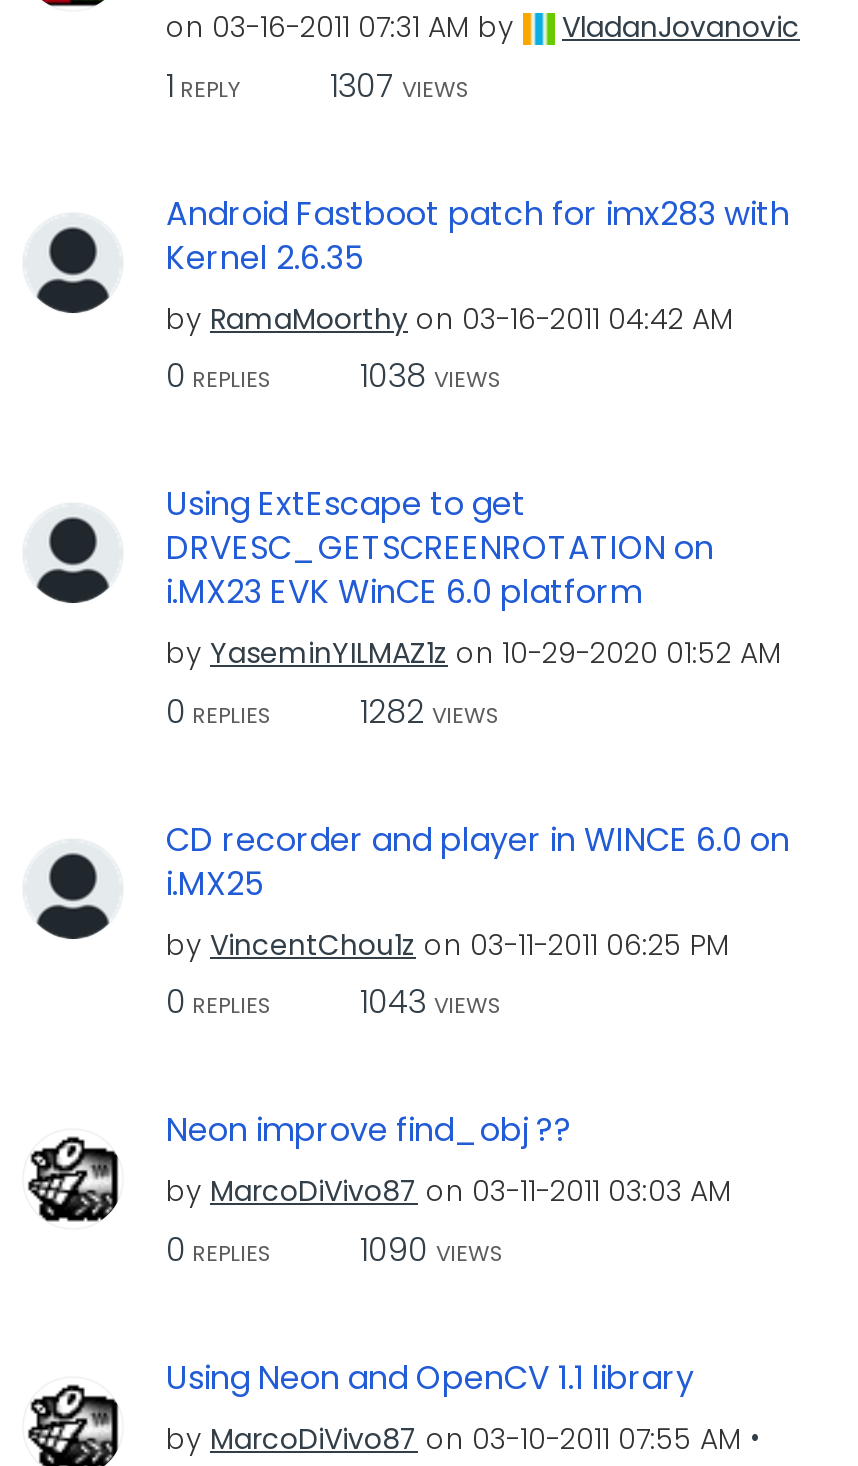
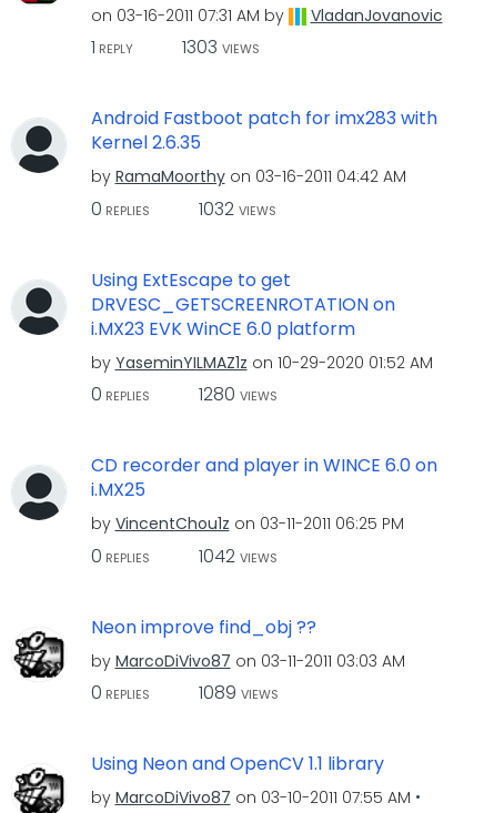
[166,62,470,108] 1 REPLY 1307 VIEWS -> [90,34,259,60] 1 REPLY 1303 VIEWS
[360,353,502,399] 1038 VIEWS -> [198,196,276,221] 1032 VIEWS
[360,688,500,734] 1282 VIEWS -> [198,382,277,407] 1280 VIEWS
[360,979,502,1025] 1043 VIEWS -> [198,543,277,568] 1042 VIEWS
[360,1226,504,1272] 1090 VIEWS -> [198,680,278,705] 1089 VIEWS

